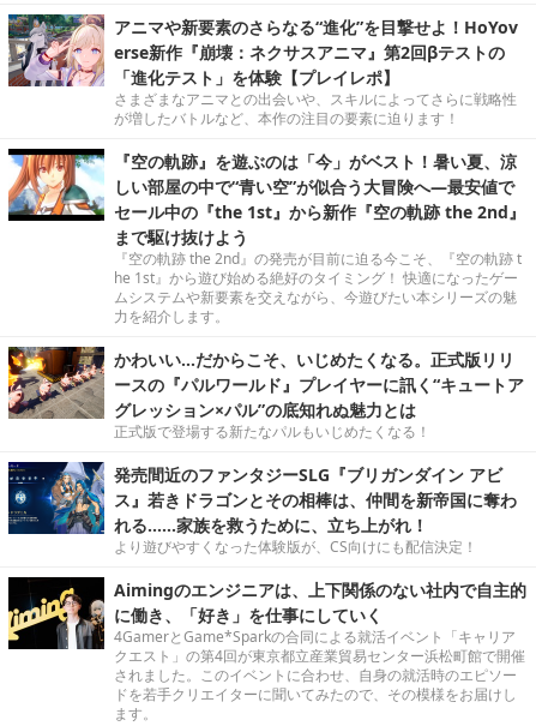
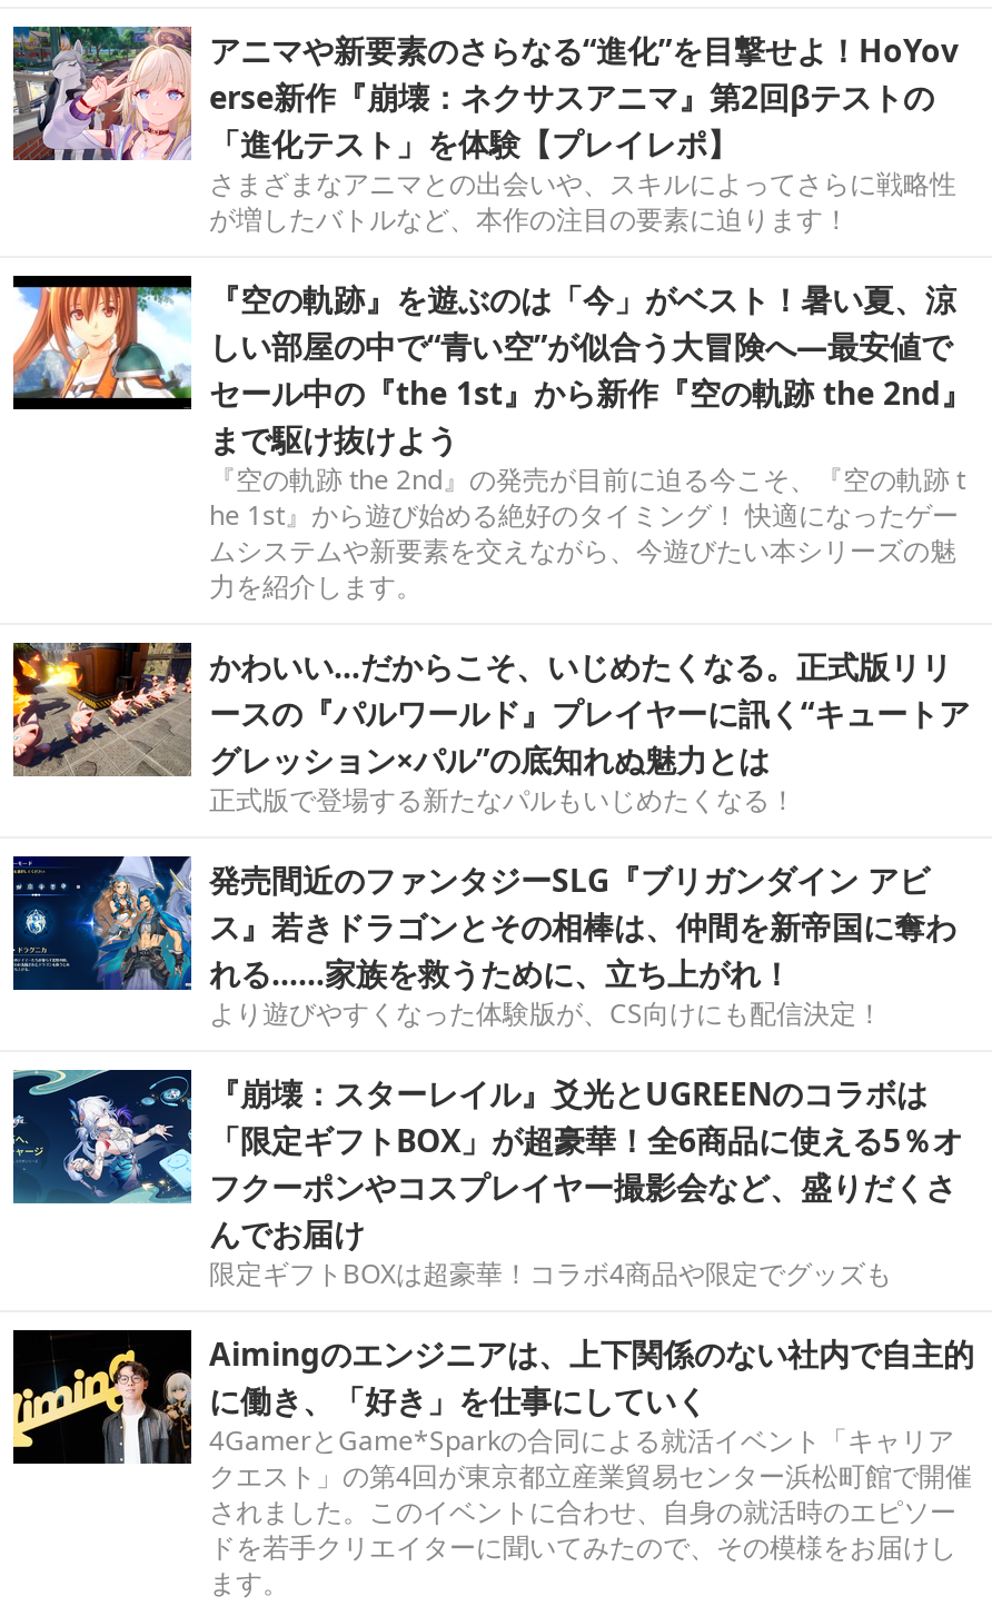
none -> [11,1068,963,1291] [image] | 『崩壊：スターレイル』爻光とUGREENのコラボは | 「限定ギフトBOX」が超豪華！全6商品に使える5％オ | フクーポンやコスプレイヤー撮影会など、盛りだくさ | んでお届け | 限定ギフトBOXは超豪華！コラボ4商品や限定でグッズも

